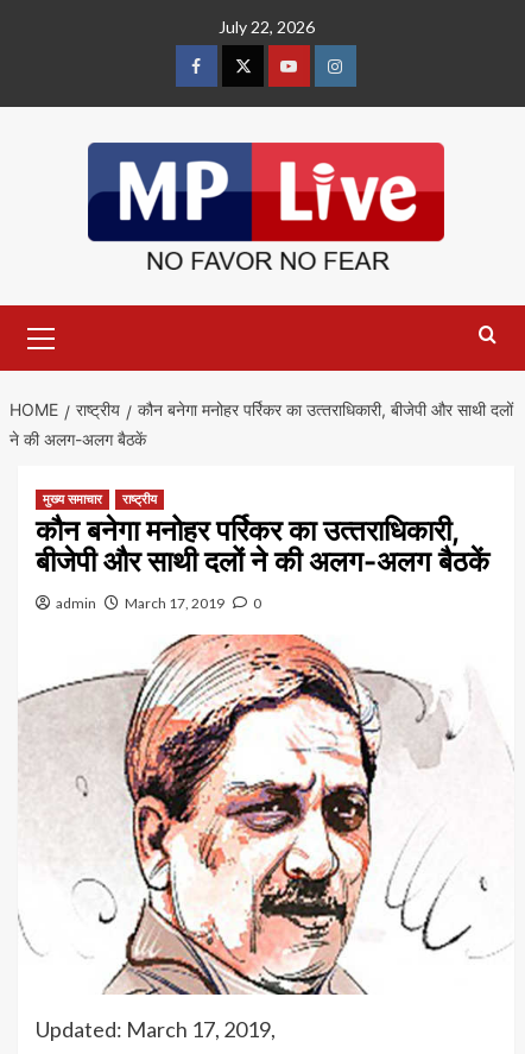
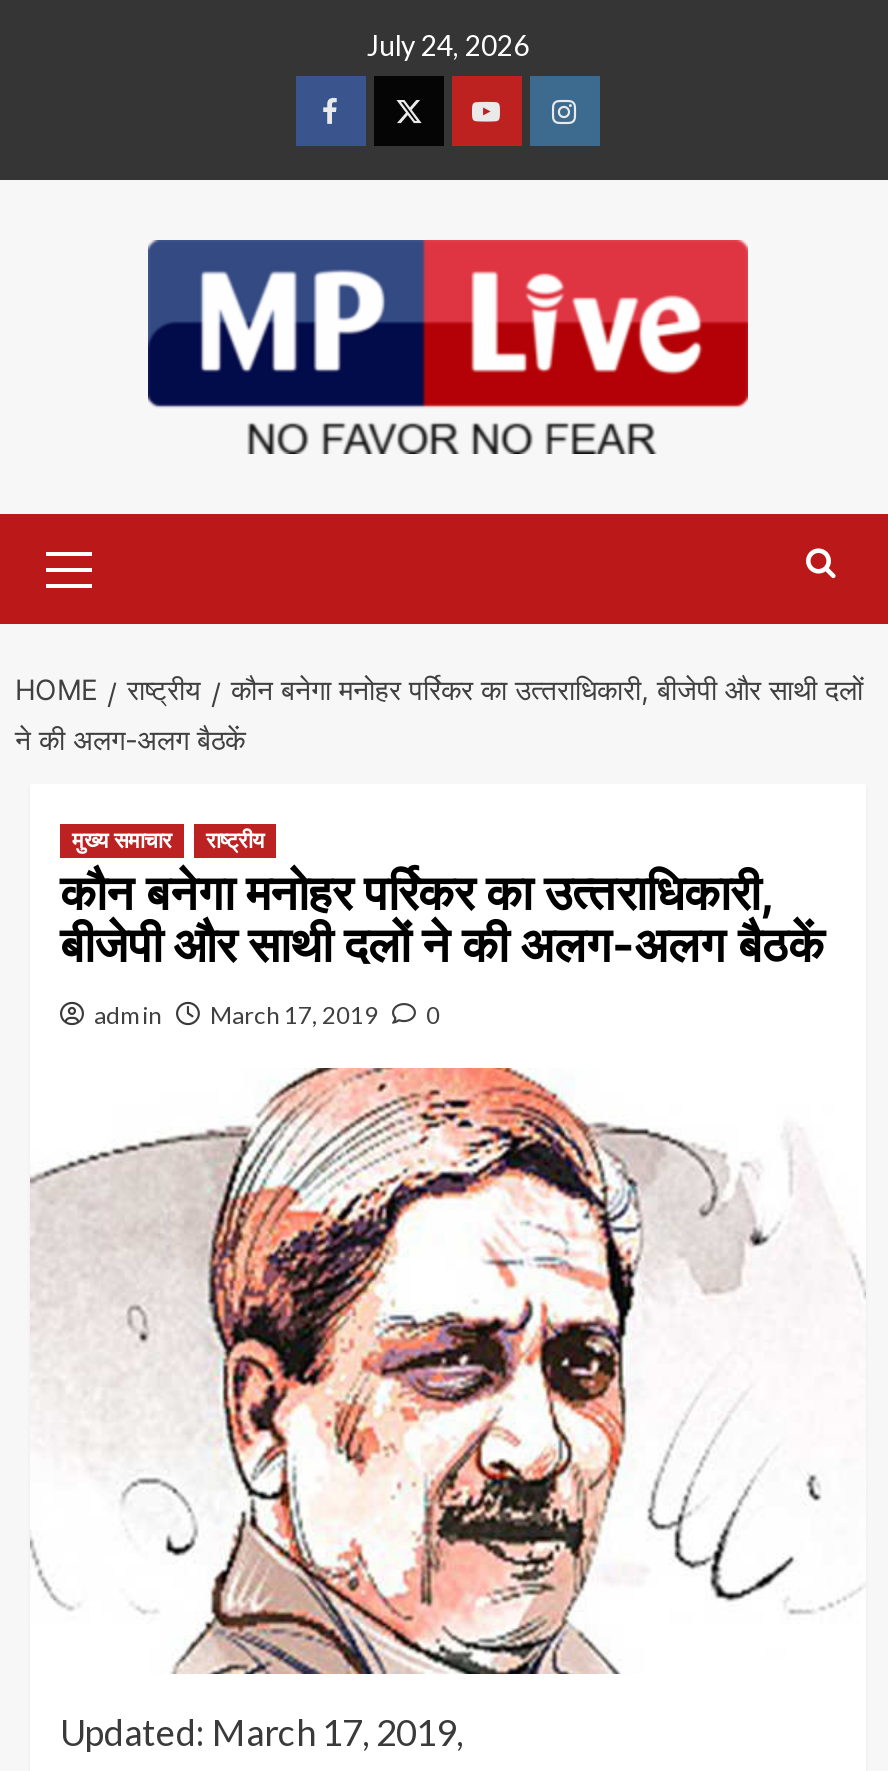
[218,17,314,37] July 22, 2026 -> [367,28,529,62] July 24, 2026

